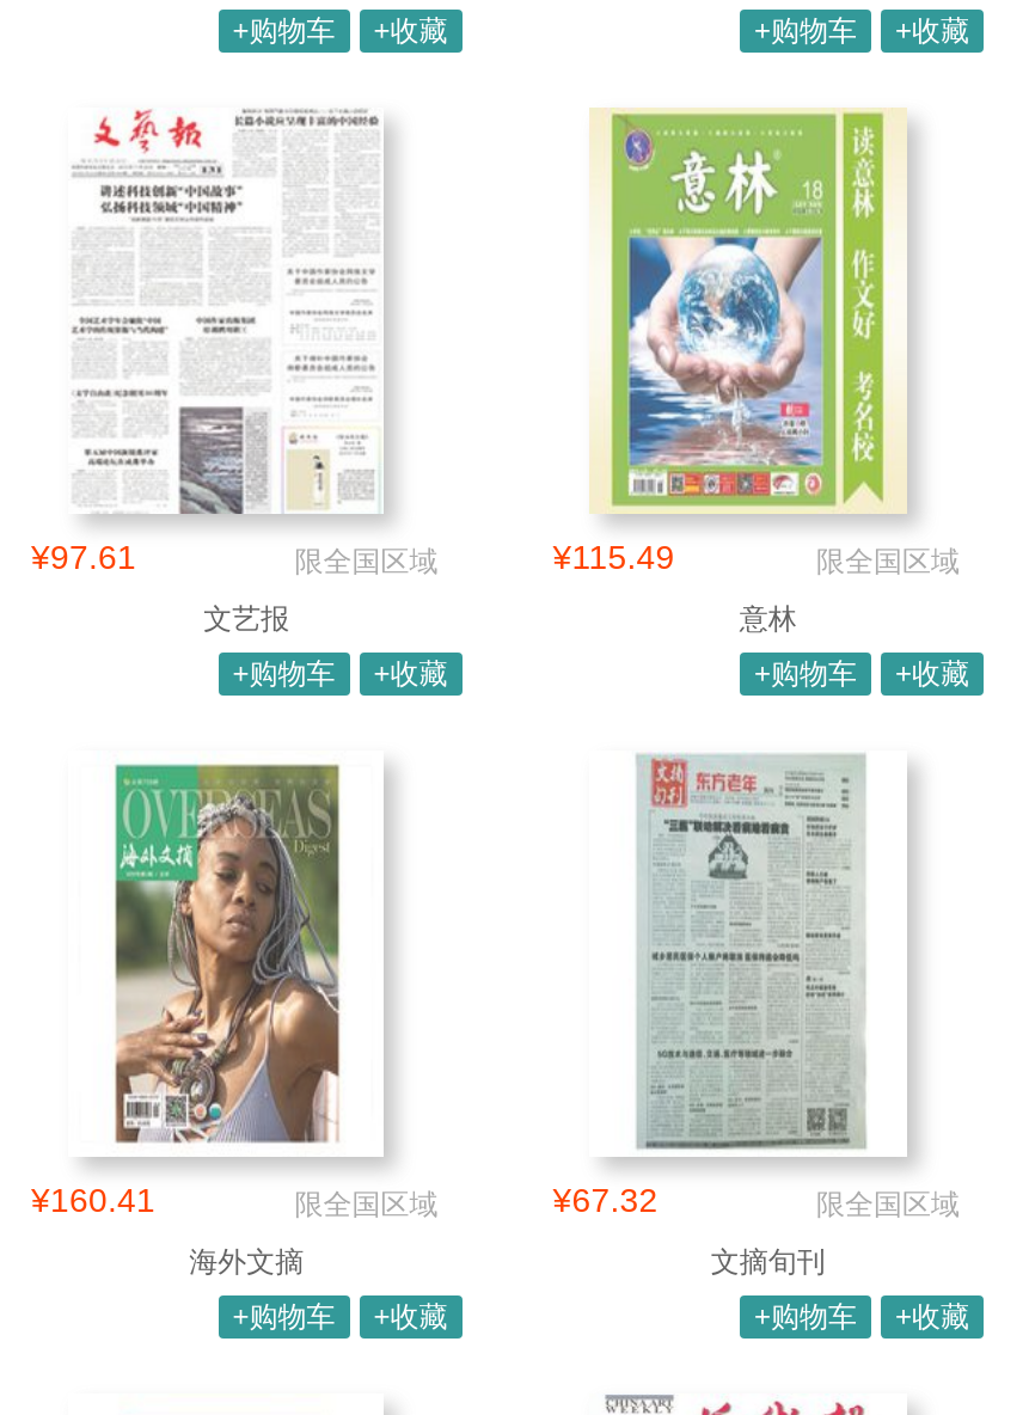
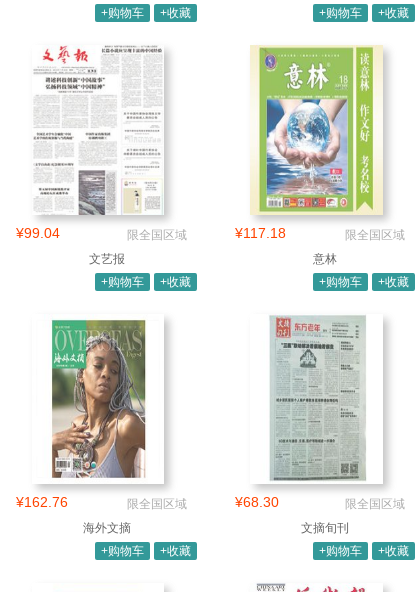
[31,538,136,576] ¥97.61 -> [16,225,60,241] ¥99.04
[553,538,675,576] ¥115.49 -> [235,225,286,241] ¥117.18
[31,1181,155,1219] ¥160.41 -> [16,494,68,510] ¥162.76
[553,1181,658,1219] ¥67.32 -> [235,494,279,510] ¥68.30

